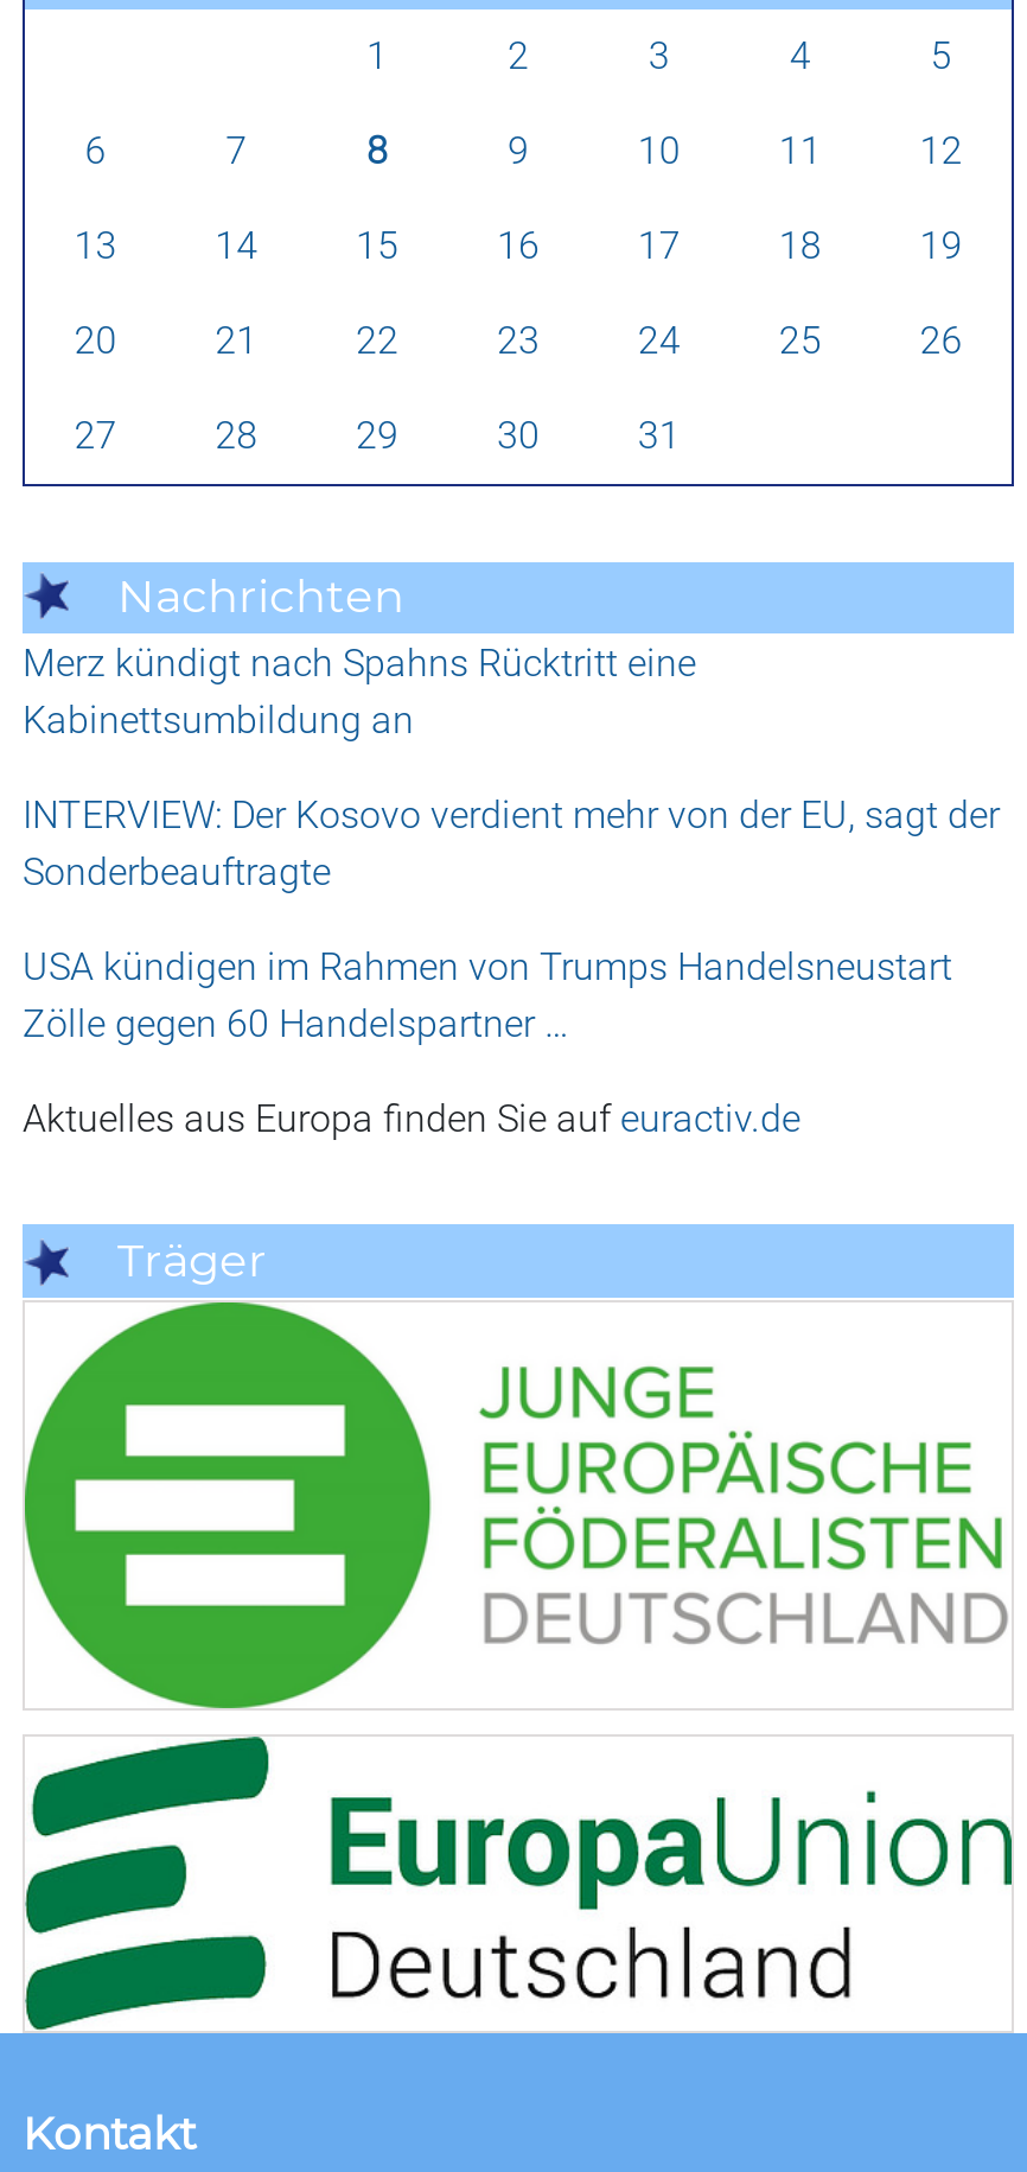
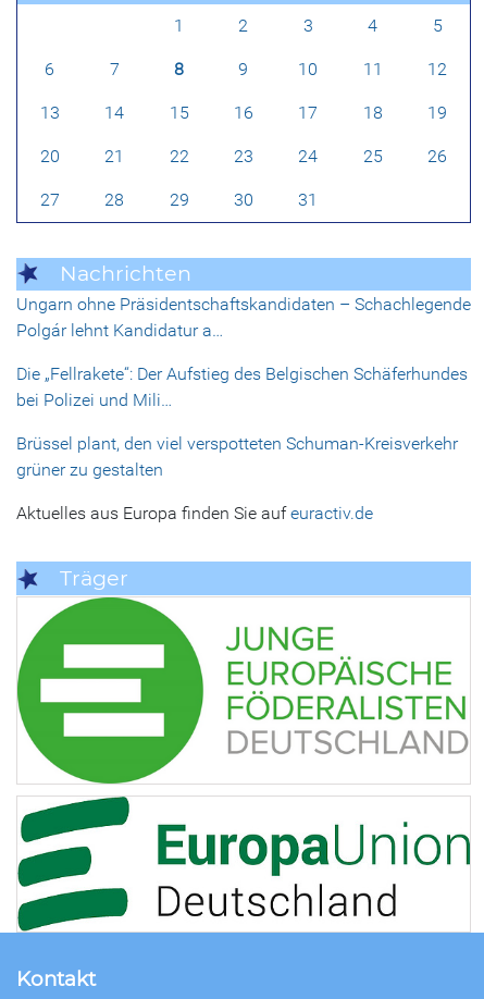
[23,641,696,743] Merz kündigt nach Spahns Rücktritt eine | Kabinettsumbildung an -> [16,294,471,341] Ungarn ohne Präsidentschaftskandidaten – Schachlegende | Polgár lehnt Kandidatur a…
[23,793,1000,895] INTERVIEW: Der Kosovo verdient mehr von der EU, sagt der | Sonderbeauftragte -> [16,364,468,411] Die „Fellrakete“: Der Aufstieg des Belgischen Schäferhundes | bei Polizei und Mili…
[23,945,952,1047] USA kündigen im Rahmen von Trumps Handelsneustart | Zölle gegen 60 Handelspartner … -> [16,433,458,480] Brüssel plant, den viel verspotteten Schuman-Kreisverkehr | grüner zu gestalten

